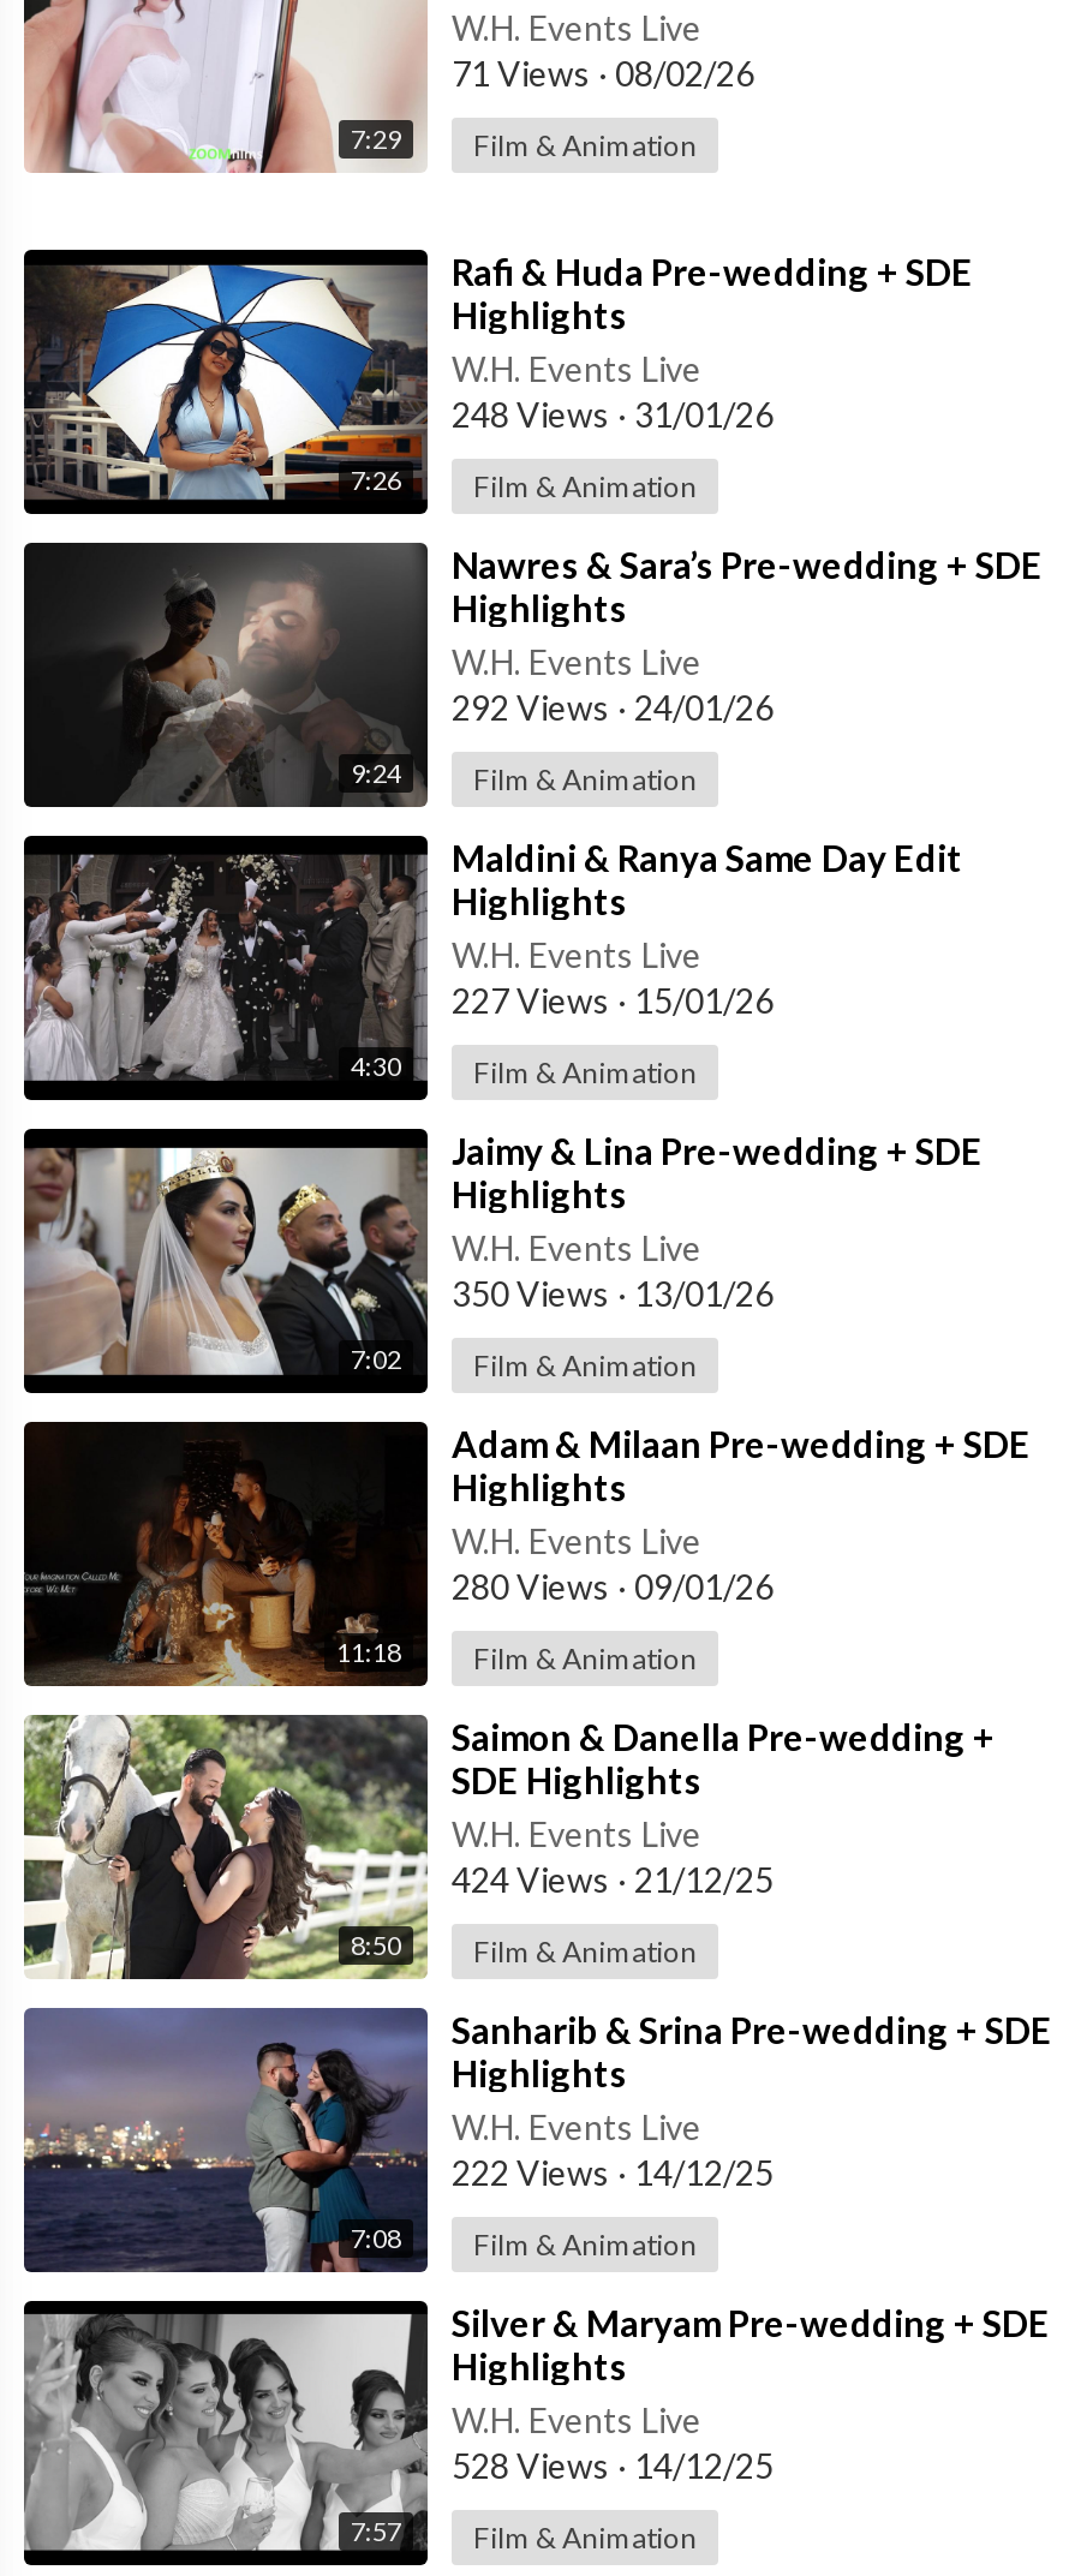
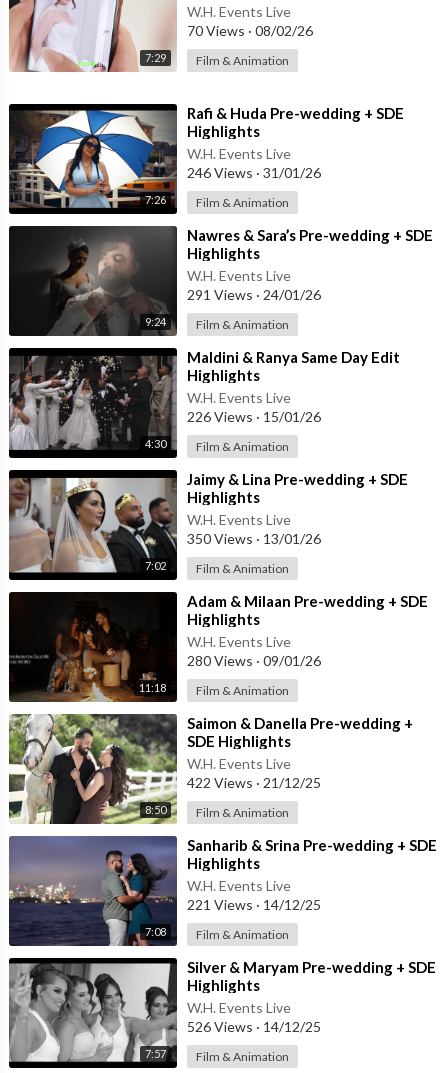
[452,54,754,95] 71 Views · 08/02/26 -> [187,22,313,39] 70 Views · 08/02/26
[452,395,774,436] 248 Views · 31/01/26 -> [187,164,321,181] 246 Views · 31/01/26
[452,688,774,729] 292 Views · 24/01/26 -> [187,286,321,303] 291 Views · 24/01/26
[452,981,774,1022] 227 Views · 15/01/26 -> [187,408,321,425] 226 Views · 15/01/26
[452,1860,774,1901] 424 Views · 21/12/25 -> [187,774,321,791] 422 Views · 21/12/25
[452,2153,774,2194] 222 Views · 14/12/25 -> [187,896,321,913] 221 Views · 14/12/25
[452,2446,774,2487] 528 Views · 14/12/25 -> [187,1018,321,1035] 526 Views · 14/12/25

